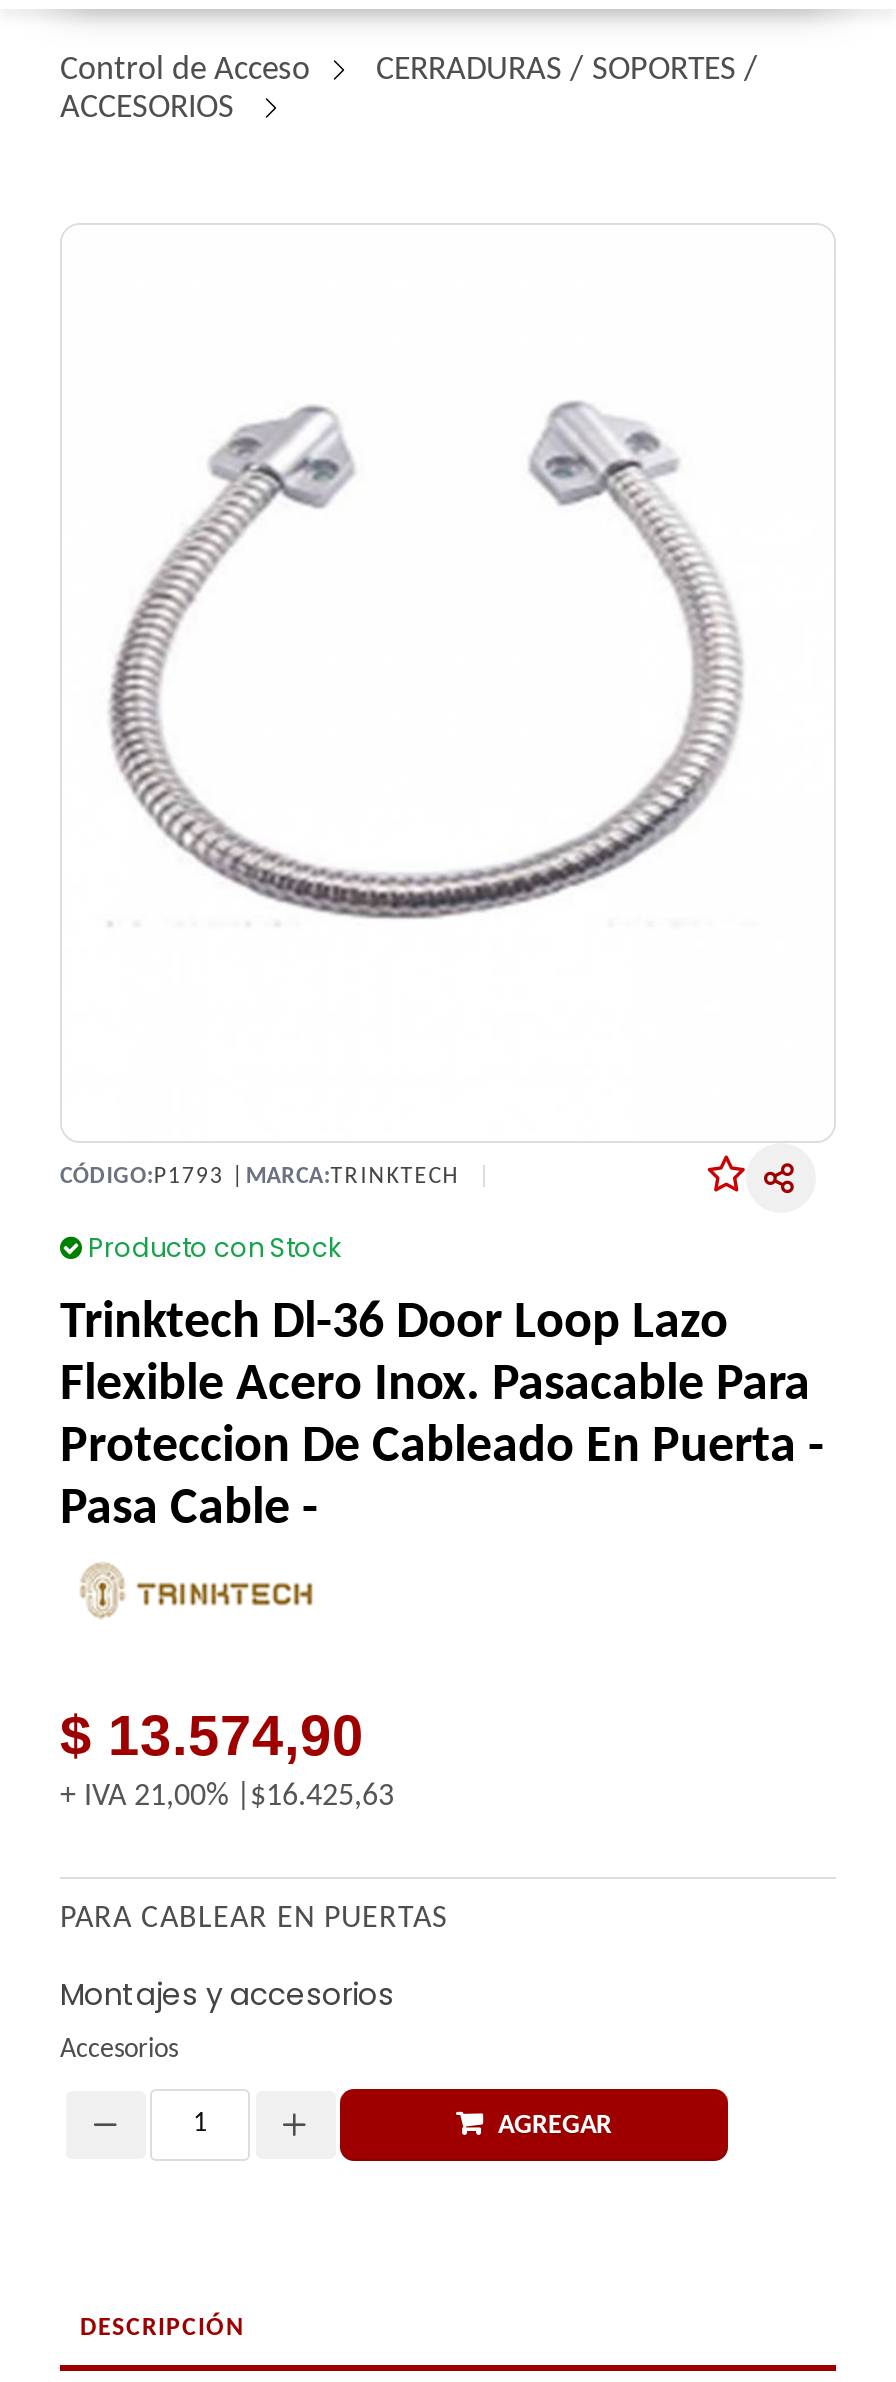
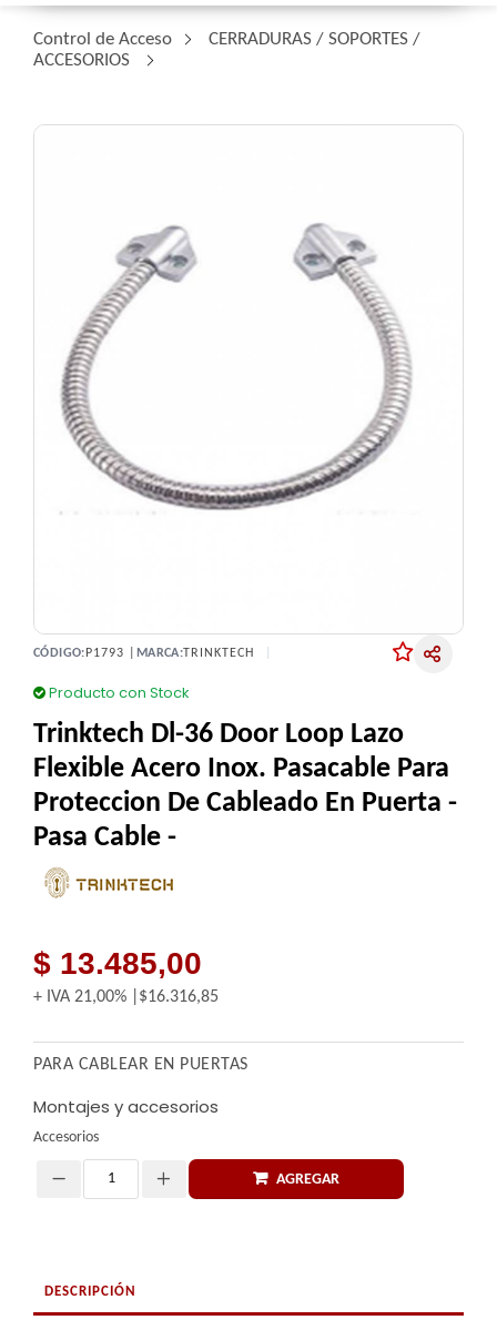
[60,1705,364,1767] $ 13.574,90 -> [33,946,202,980] $ 13.485,00
[60,1781,394,1813] + IVA 21,00% $16.425,63 -> [33,988,219,1006] + IVA 21,00% $16.316,85

